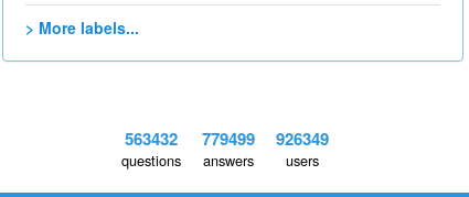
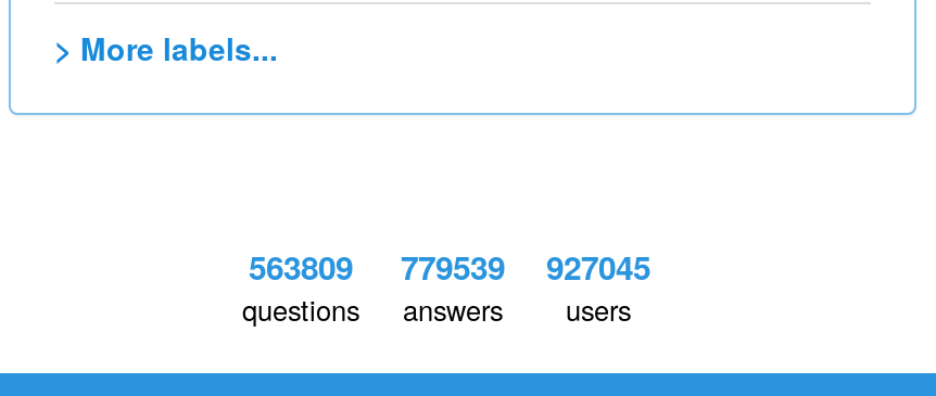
[124,127,177,151] 563432 -> [249,243,353,291] 563809
[201,127,254,151] 779499 -> [401,243,505,291] 779539
[275,127,328,151] 926349 -> [546,243,650,291] 927045

